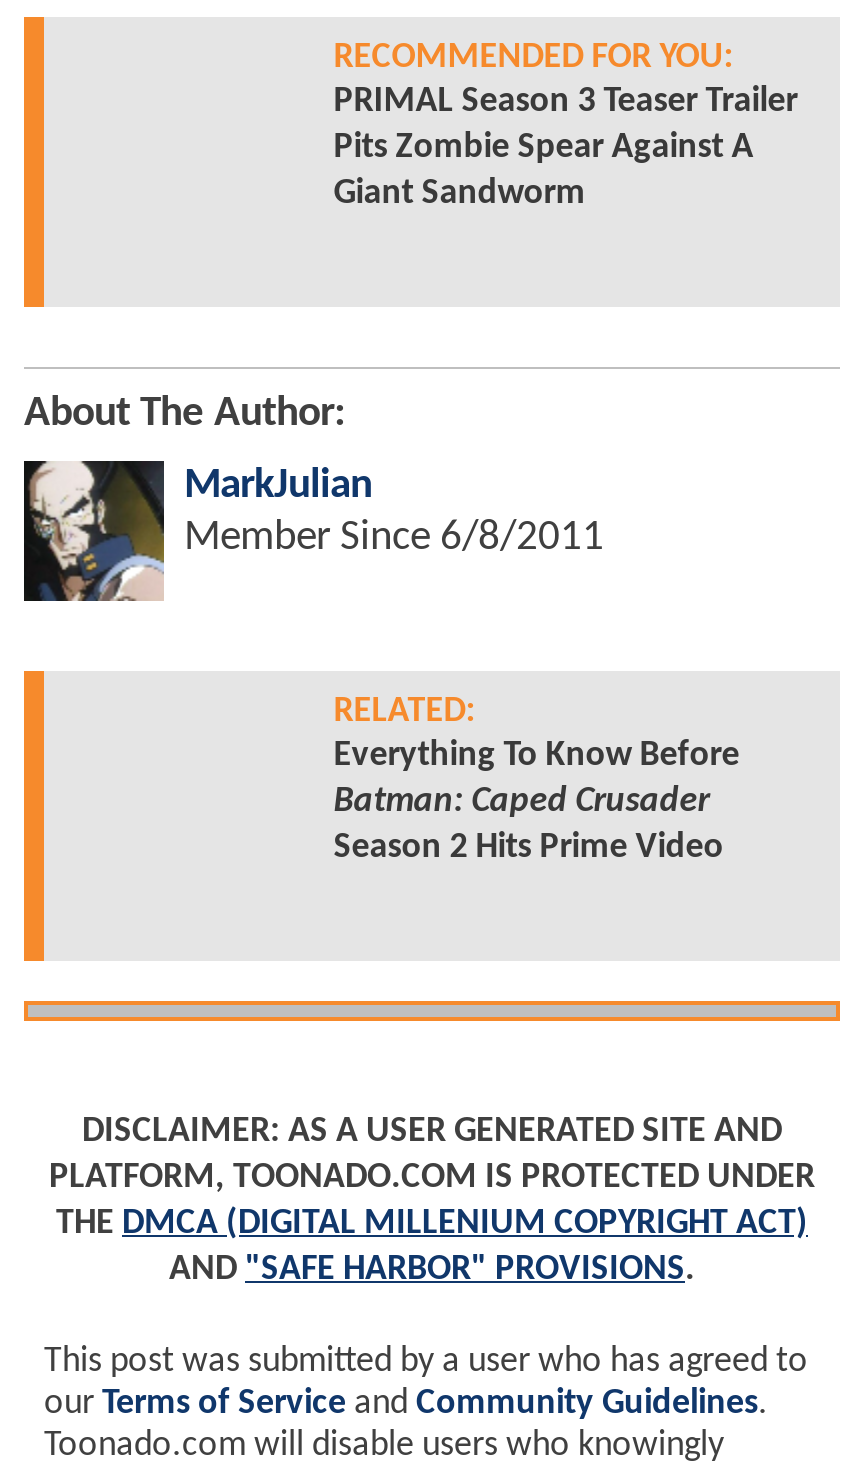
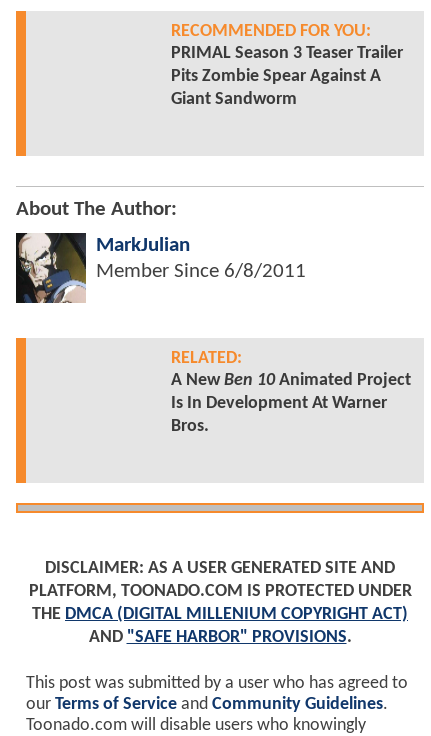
[333,737,739,867] Everything To Know Before | Batman: Caped Crusader | Season 2 Hits Prime Video -> [171,371,411,436] A New Ben 10 Animated Project | Is In Development At Warner | Bros.

